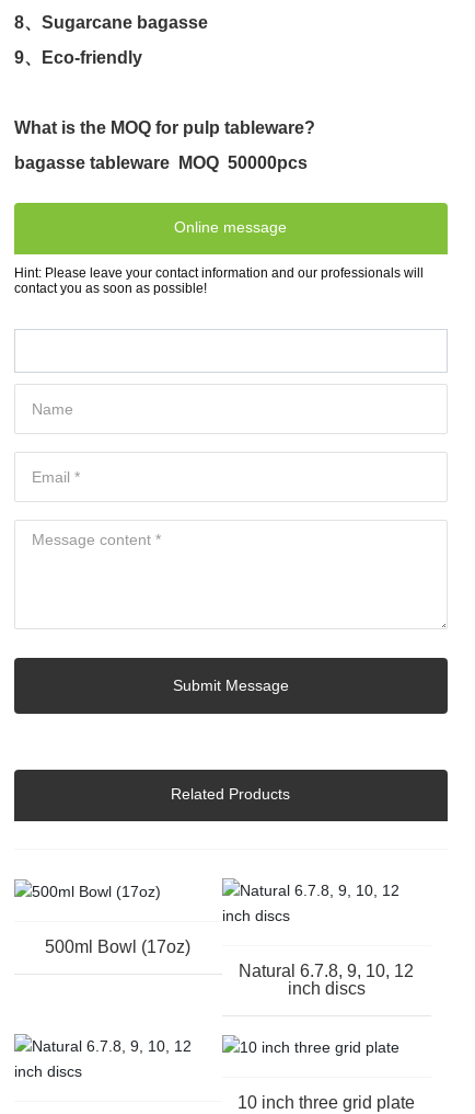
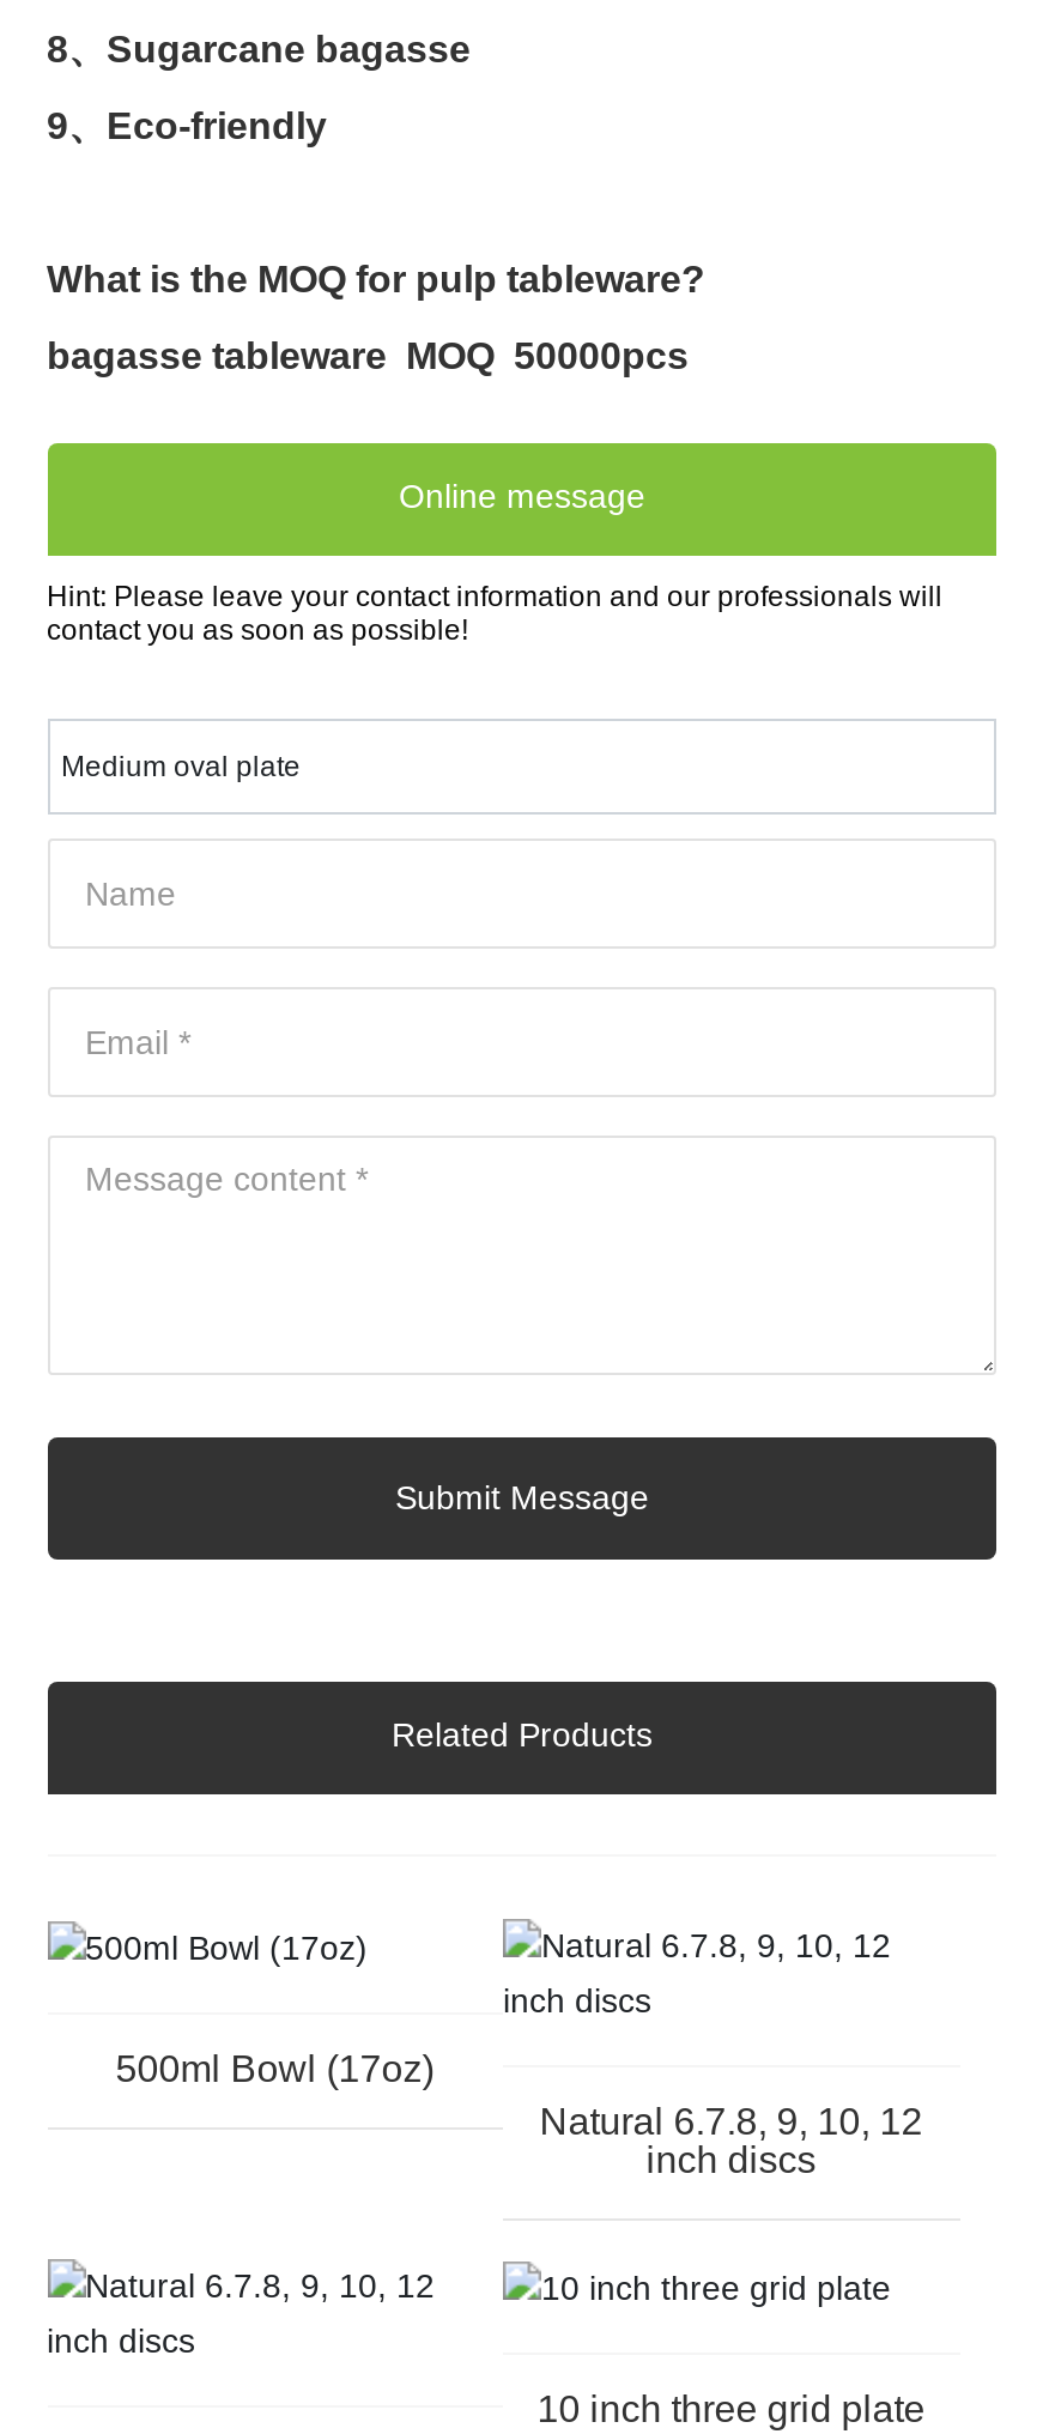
none -> [61,750,301,783] Medium oval plate

